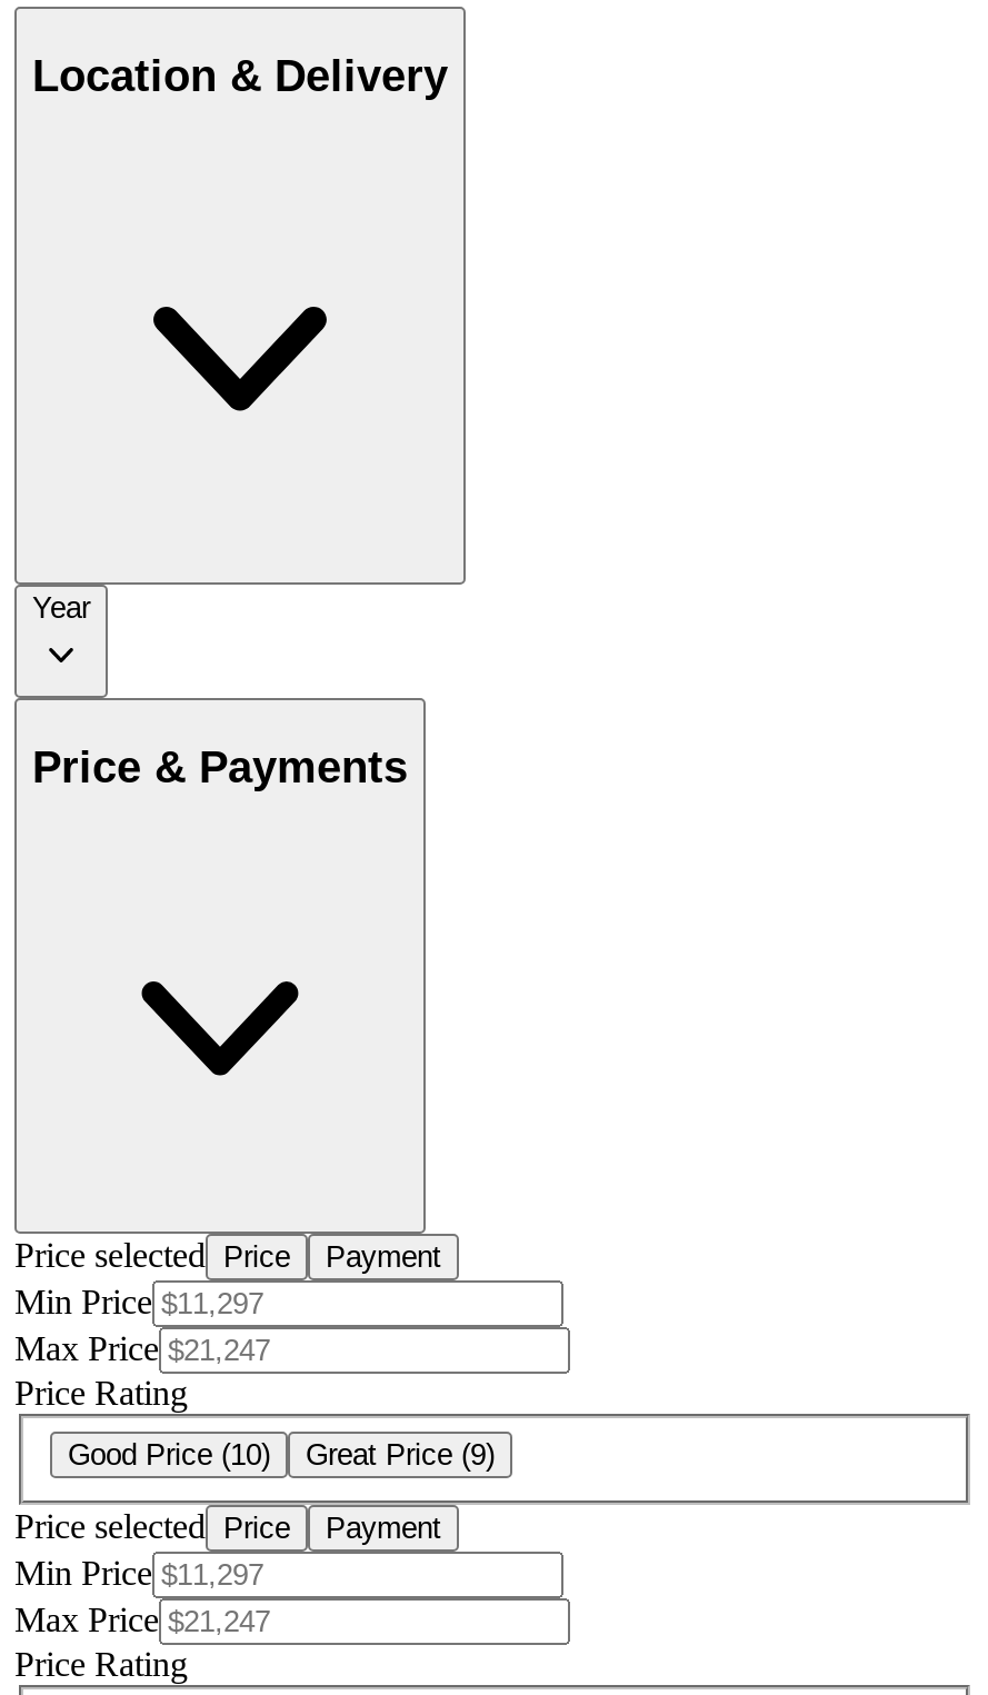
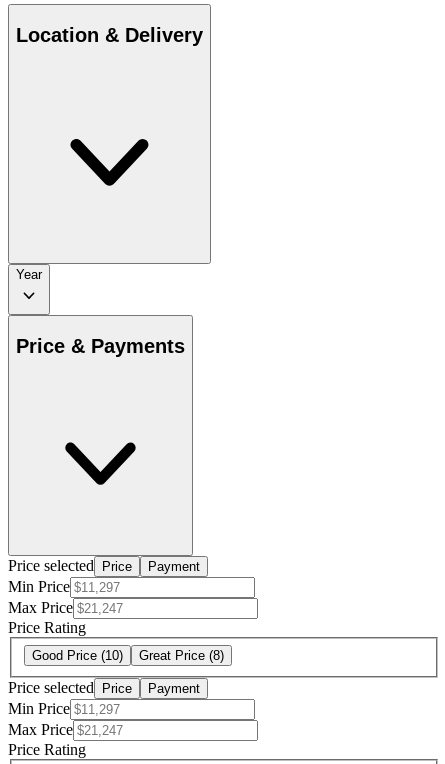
[68,1438,495,1471] Good Price (10) Great Price (9) -> [32,648,224,663] Good Price (10) Great Price (8)

